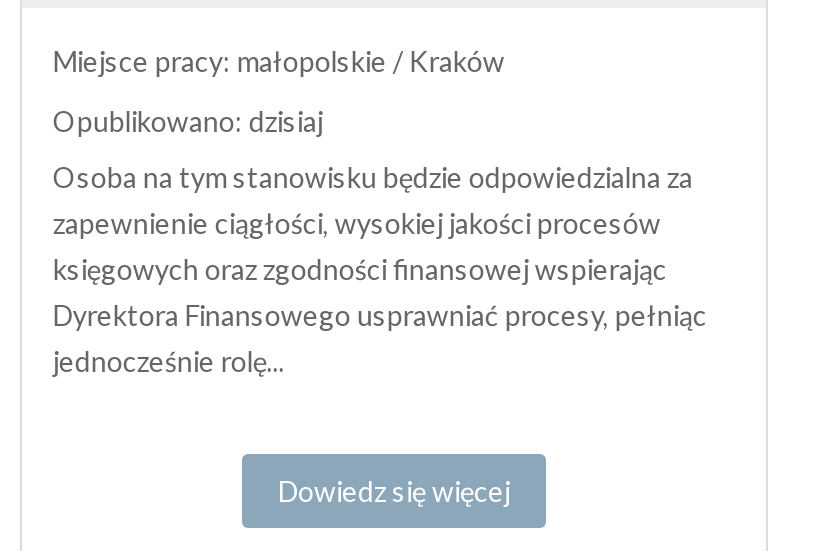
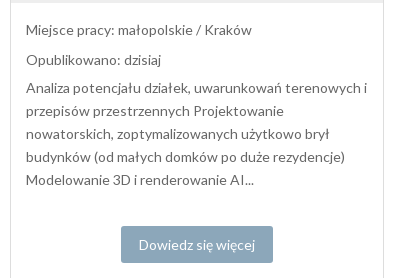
[53,161,707,379] Osoba na tym stanowisku będzie odpowiedzialna za | zapewnienie ciągłości, wysokiej jakości procesów | księgowych oraz zgodności finansowej wspierając | Dyrektora Finansowego usprawniać procesy, pełniąc | jednocześnie rolę... -> [26,79,367,188] Analiza potencjału działek, uwarunkowań terenowych i | przepisów przestrzennych Projektowanie | nowatorskich, zoptymalizowanych użytkowo brył | budynków (od małych domków po duże rezydencje) | Modelowanie 3D i renderowanie AI...

